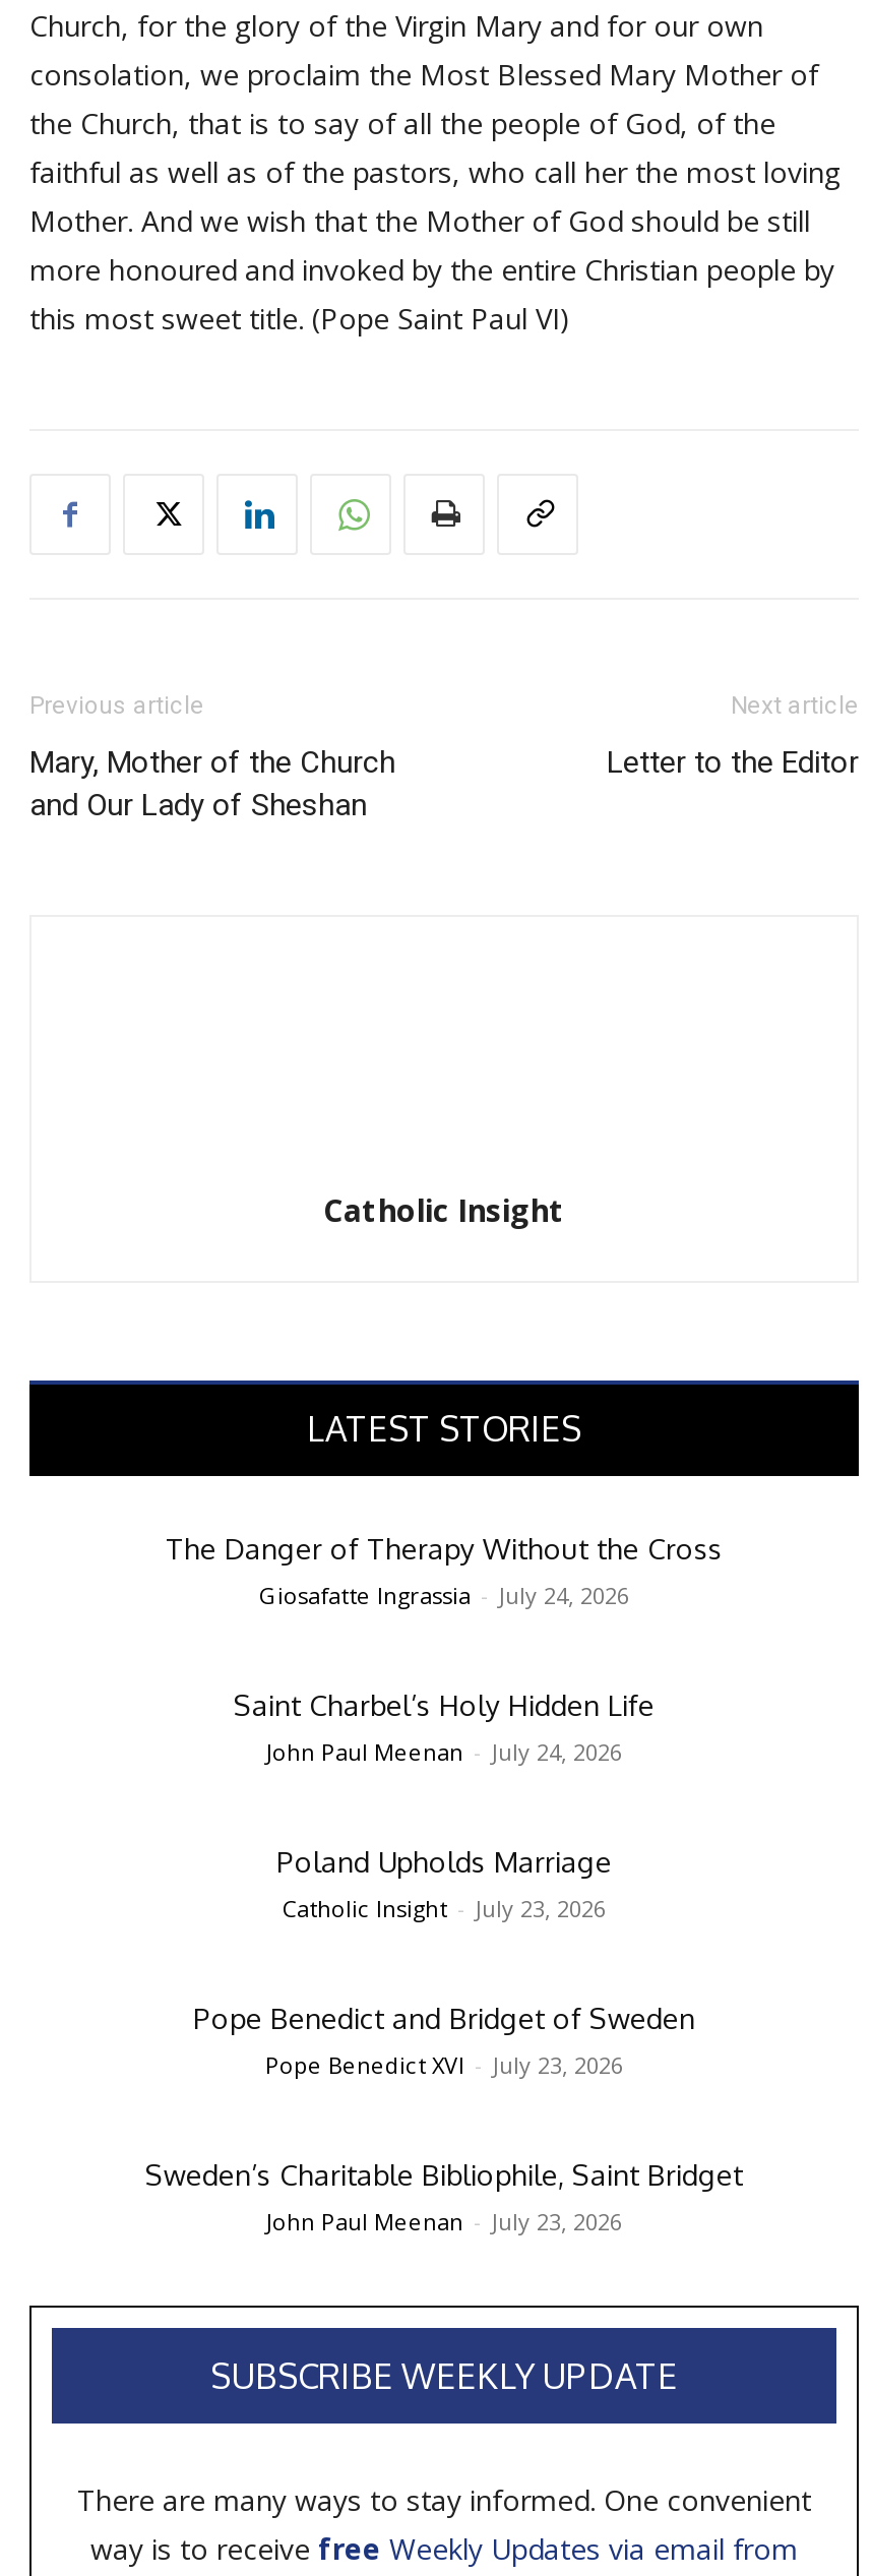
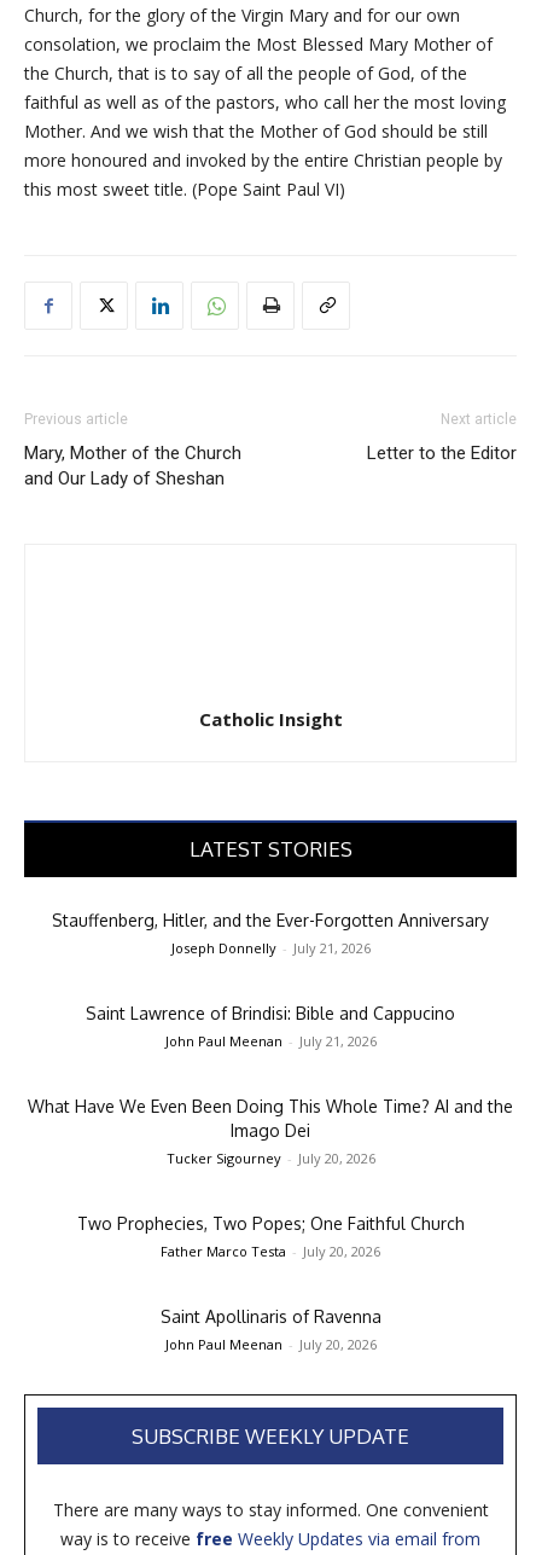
[166,1531,723,1610] The Danger of Therapy Without the Cross | Giosafatte Ingrassia - July 24, 2026 -> [52,910,489,957] Stauffenberg, Hitler, and the Ever-Forgotten Anniversary | Joseph Donnelly - July 21, 2026
[234,1688,655,1767] Saint Charbel’s Holy Hidden Life | John Paul Meenan - July 24, 2026 -> [86,1003,455,1050] Saint Lawrence of Brindisi: Bible and Cappucino | John Paul Meenan - July 21, 2026
[276,1844,612,1923] Poland Upholds Marriage | Catholic Insight - July 23, 2026 -> [28,1096,513,1167] What Have We Even Been Doing This Whole Time? AI and the | Imago Dei | Tucker Sigourney - July 20, 2026
[193,2001,695,2080] Pope Benedict and Bridget of Sweden | Pope Benedict XVI - July 23, 2026 -> [77,1213,464,1260] Two Prophecies, Two Popes; One Faithful Church | Father Marco Testa - July 20, 2026
[145,2157,743,2236] Sweden’s Charitable Bibliophile, Saint Bridget | John Paul Meenan - July 23, 2026 -> [160,1306,381,1353] Saint Apollinaris of Ravenna | John Paul Meenan - July 20, 2026

